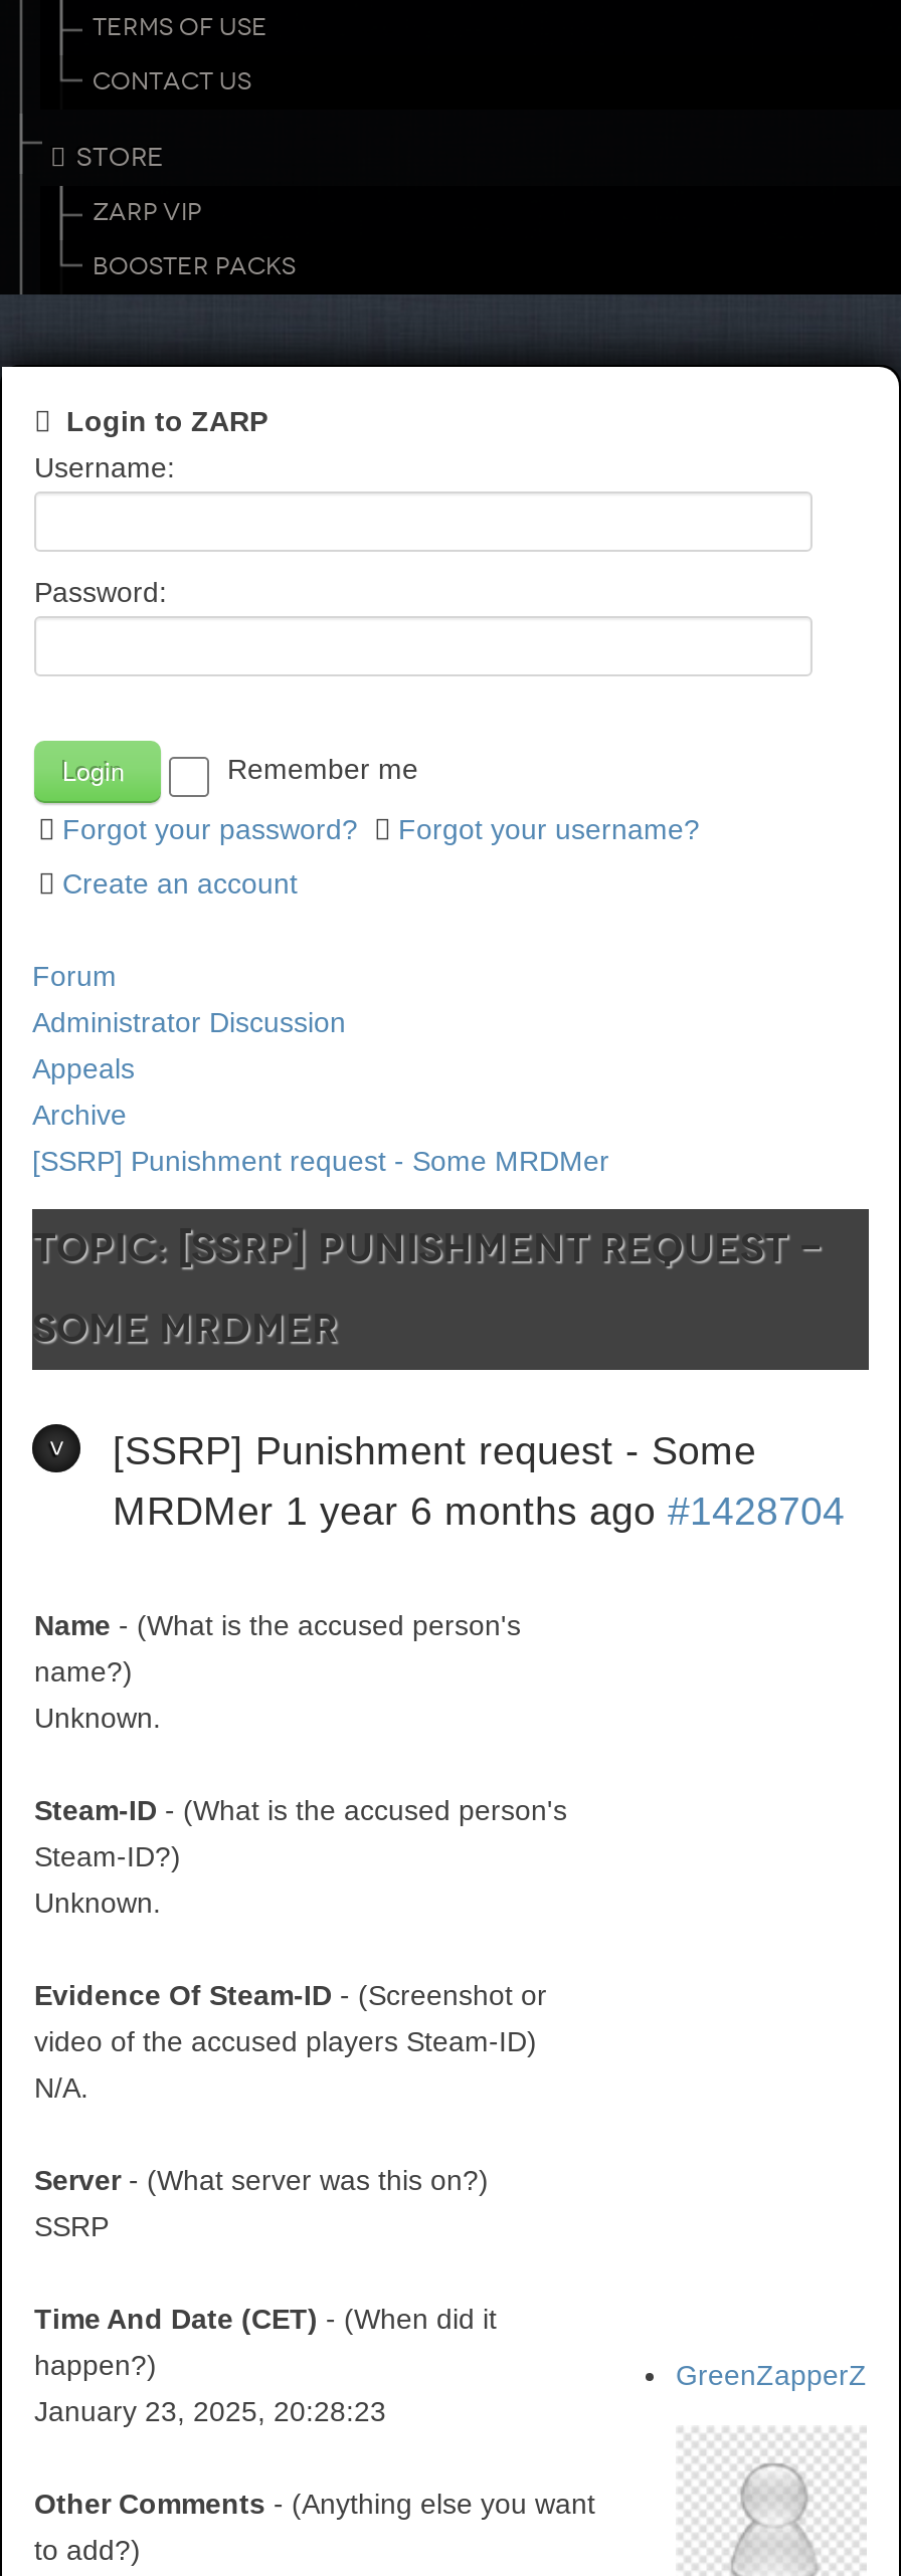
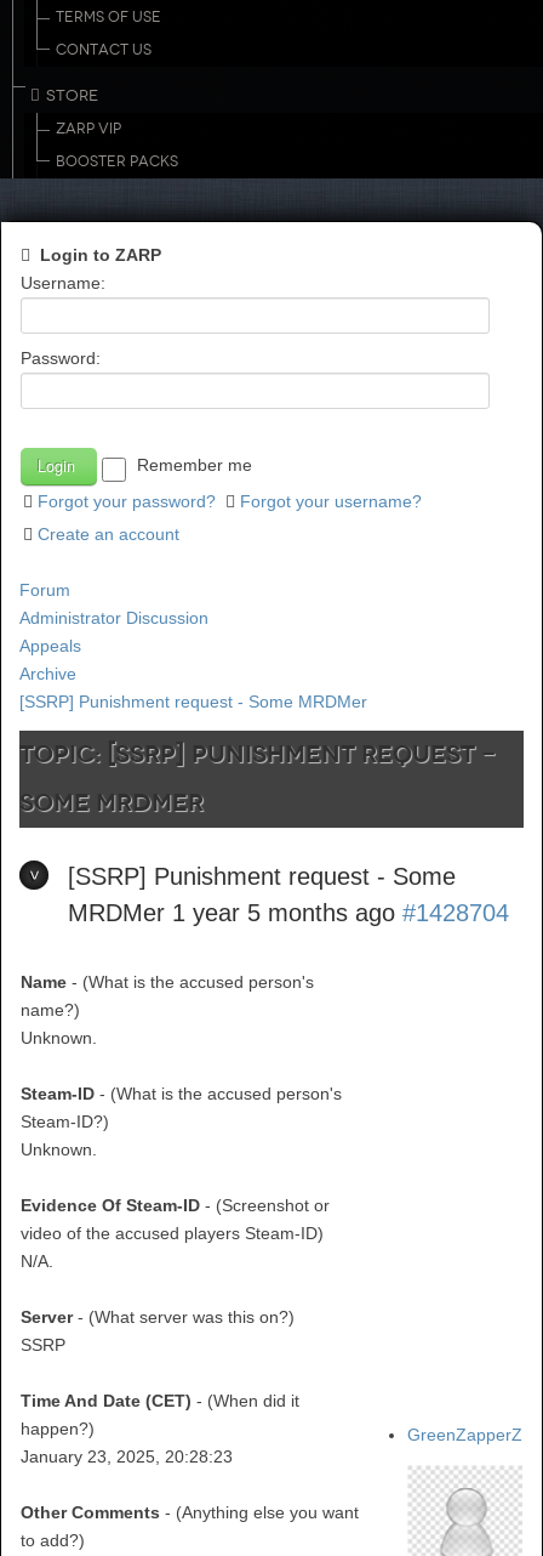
[113,1489,845,1533] MRDMer 1 year 6 months ago #1428704 -> [68,899,509,926] MRDMer 1 year 5 months ago #1428704

